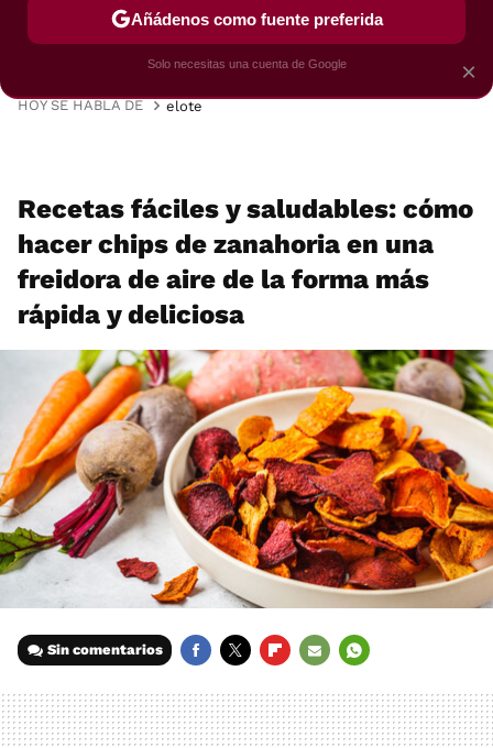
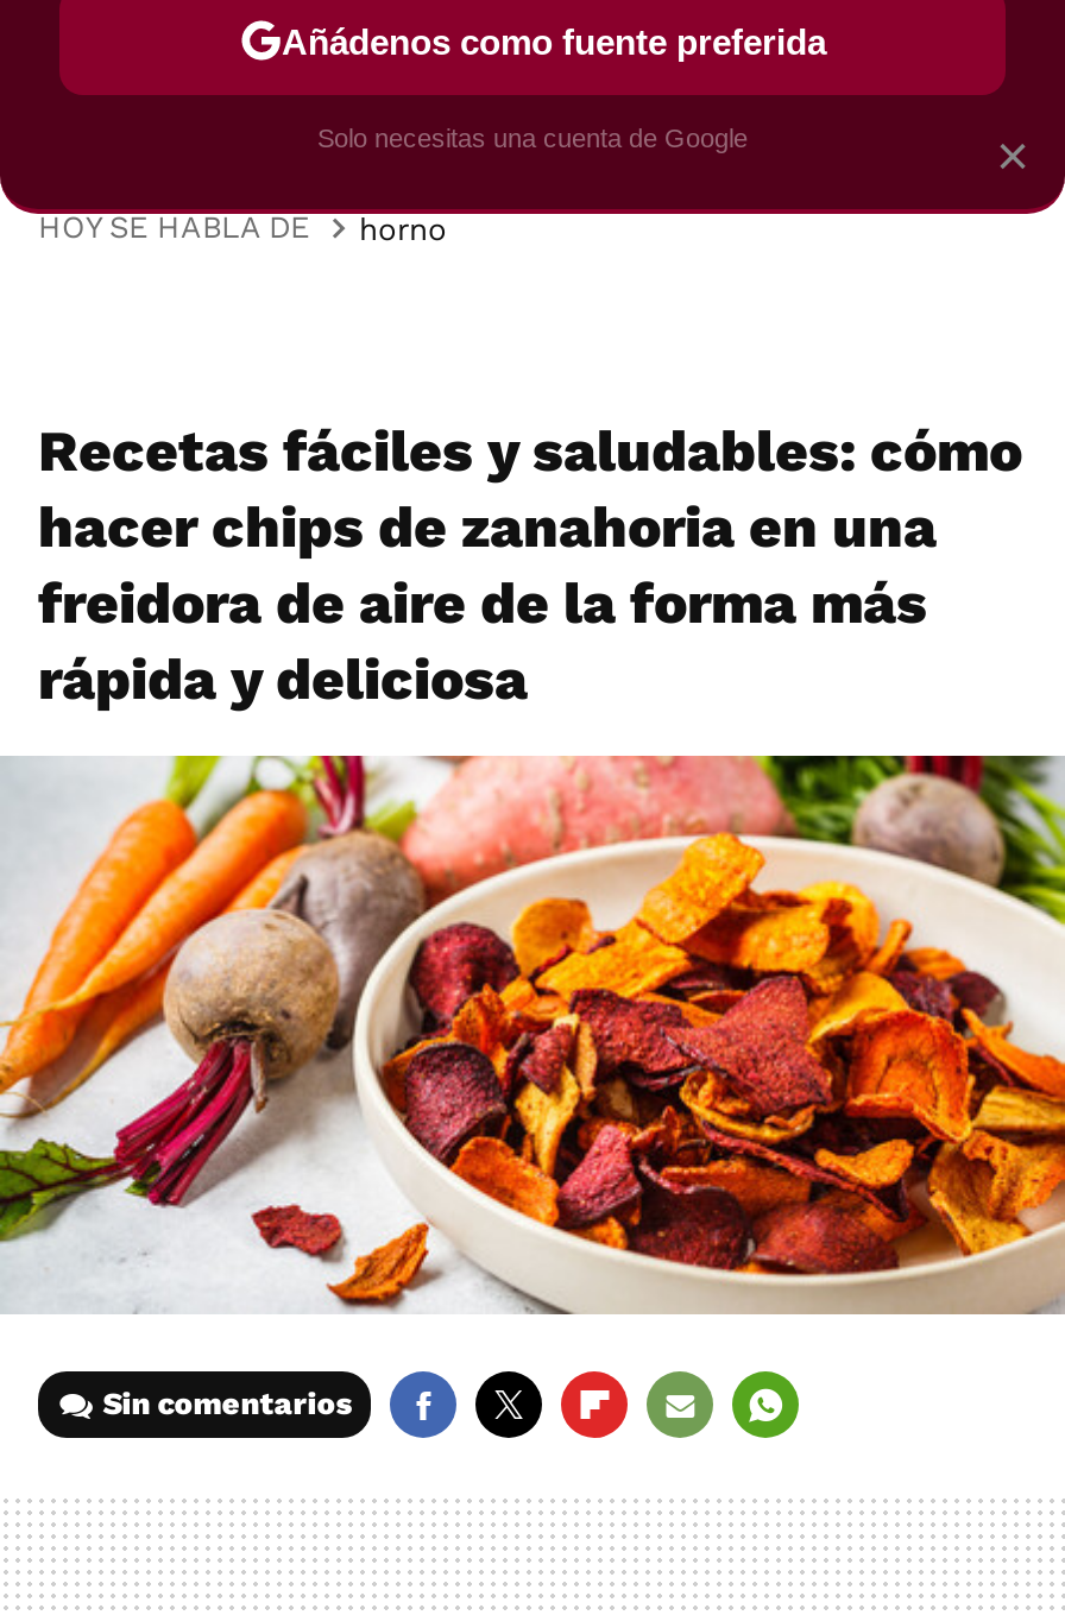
[166,97,202,114] elote -> [359,210,447,246] horno

